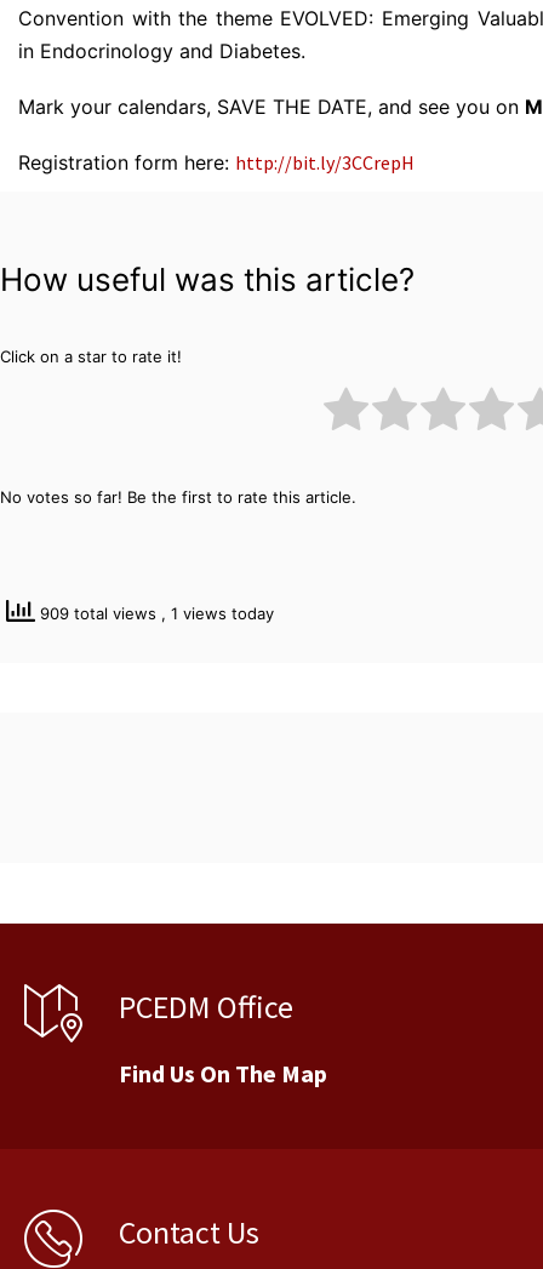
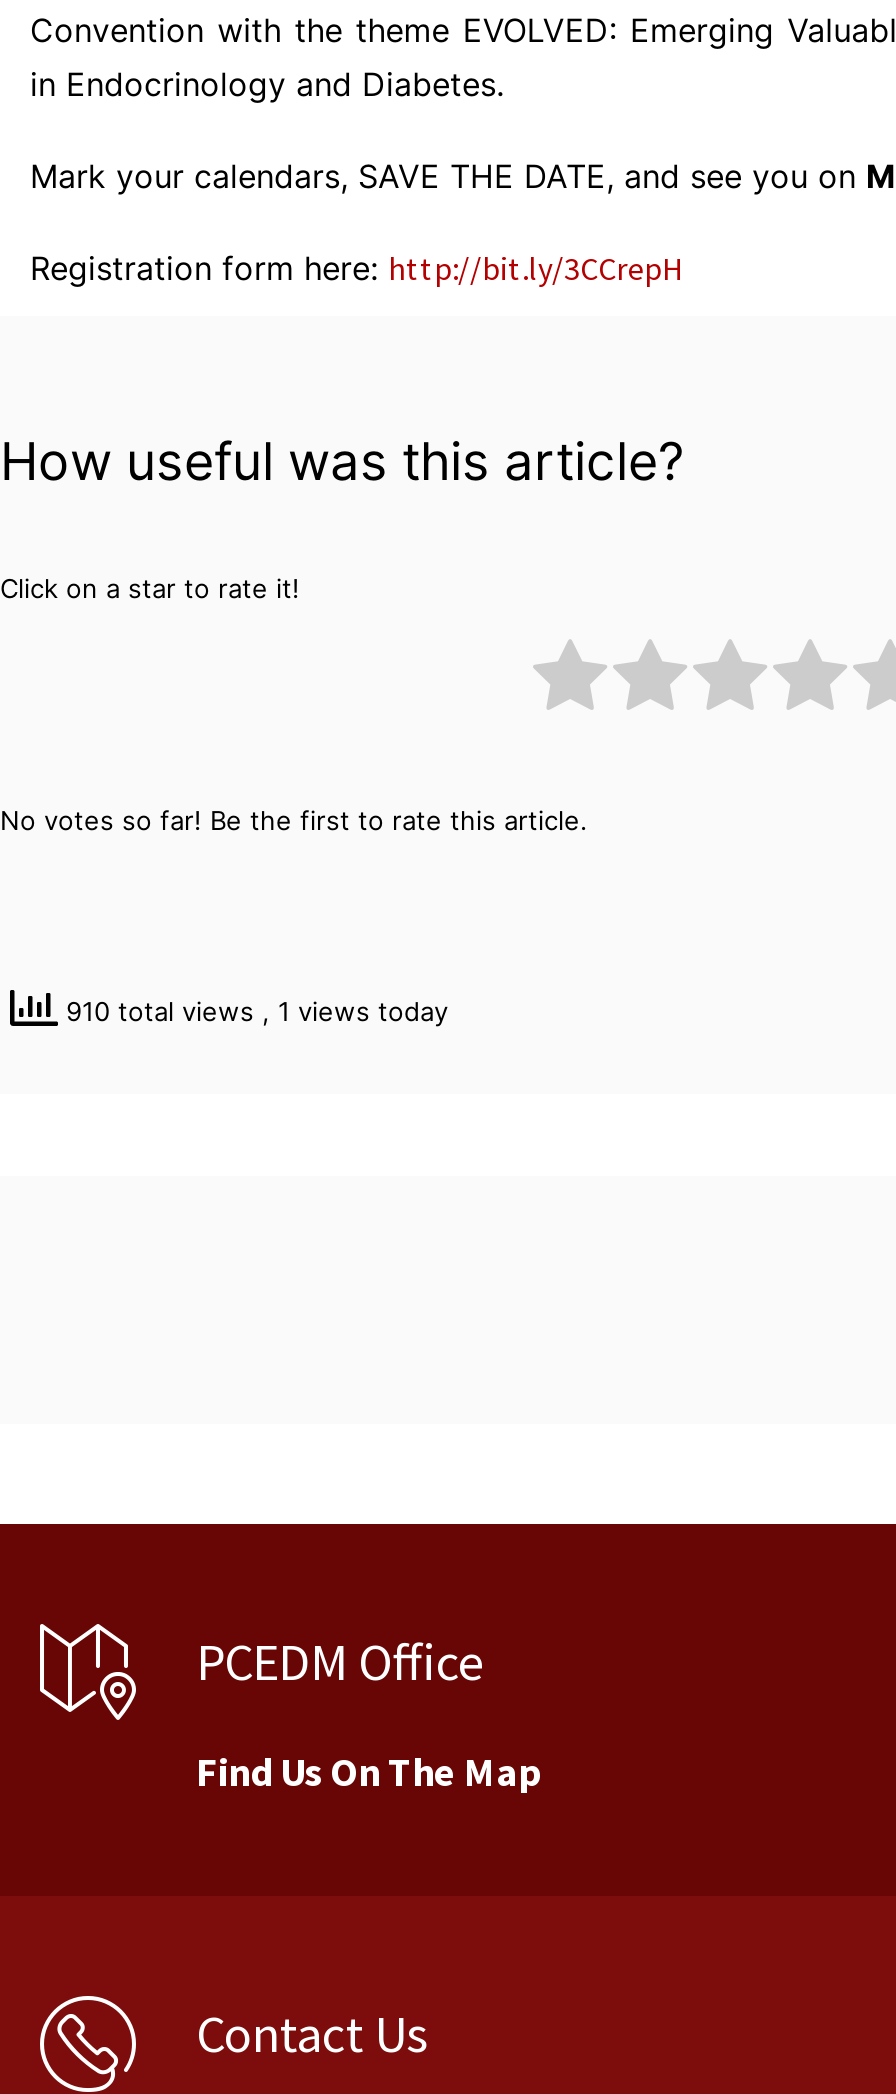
[35,603,274,623] 909 total views, 1 views today -> [58,996,448,1028] 910 total views, 1 views today

